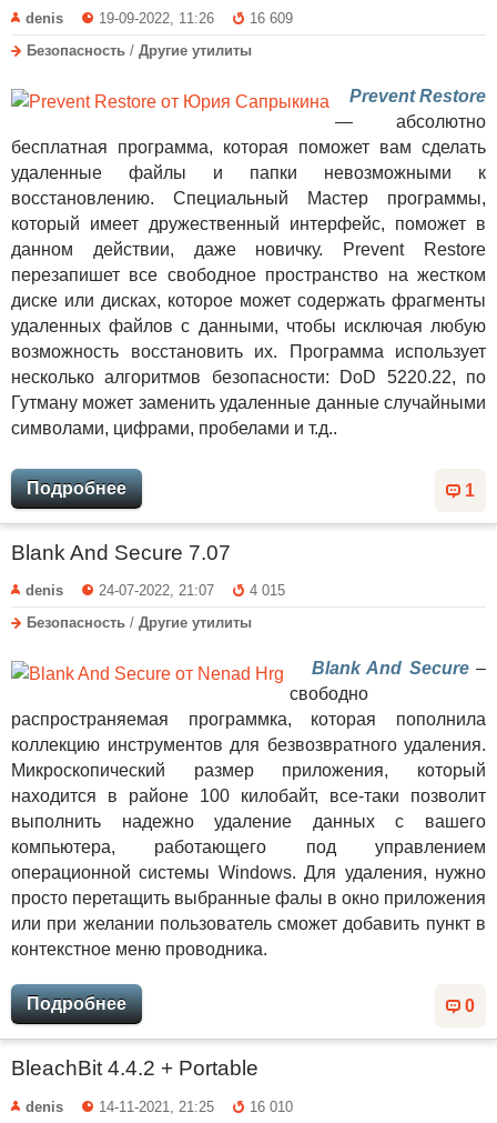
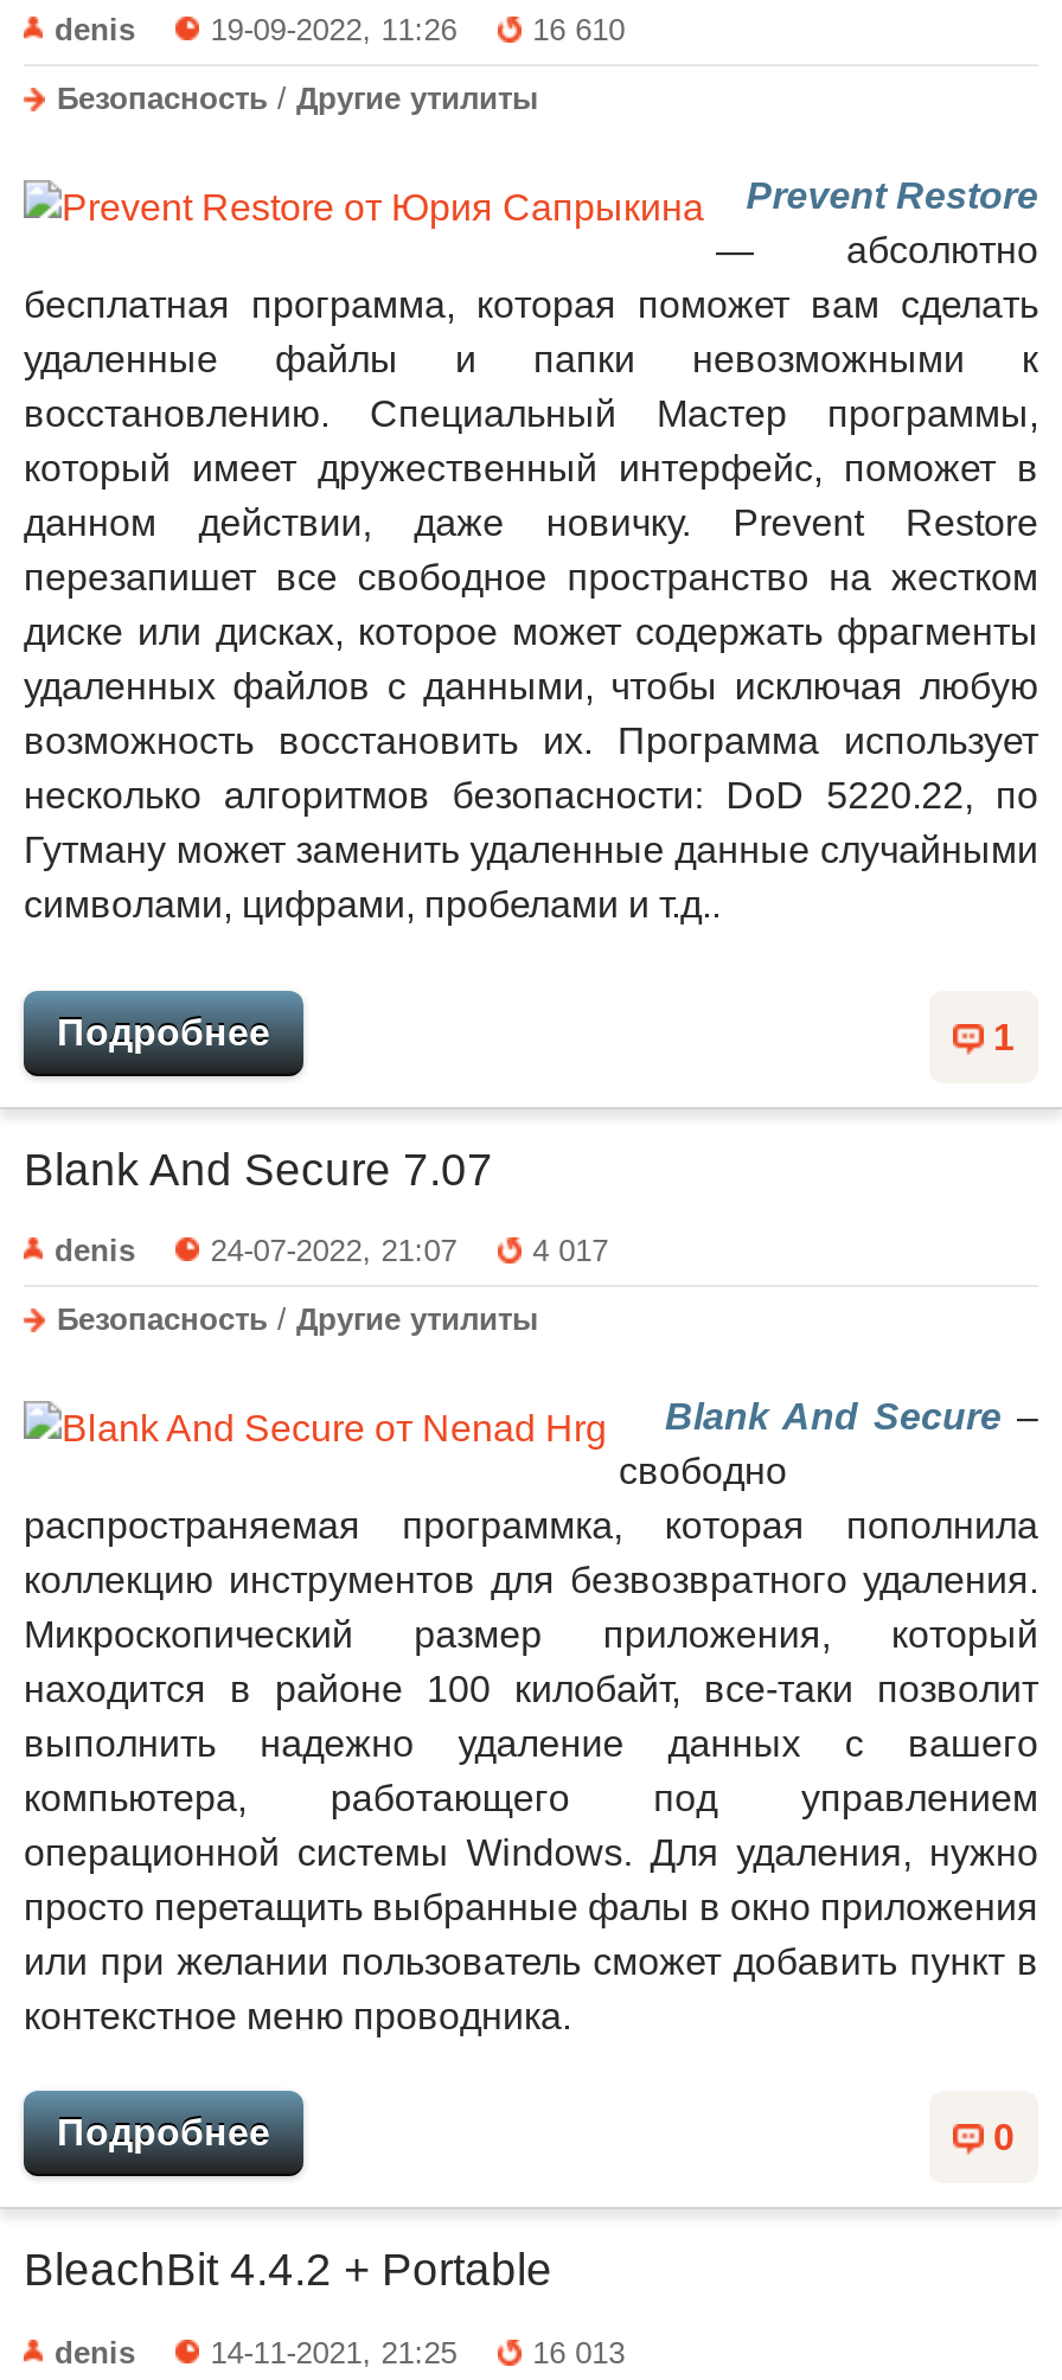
[249,9,292,26] 16 609 -> [532,11,625,46] 16 610
[249,582,285,599] 4 015 -> [532,1233,608,1268] 4 017
[249,1098,292,1115] 16 010 -> [532,2334,625,2369] 16 013

